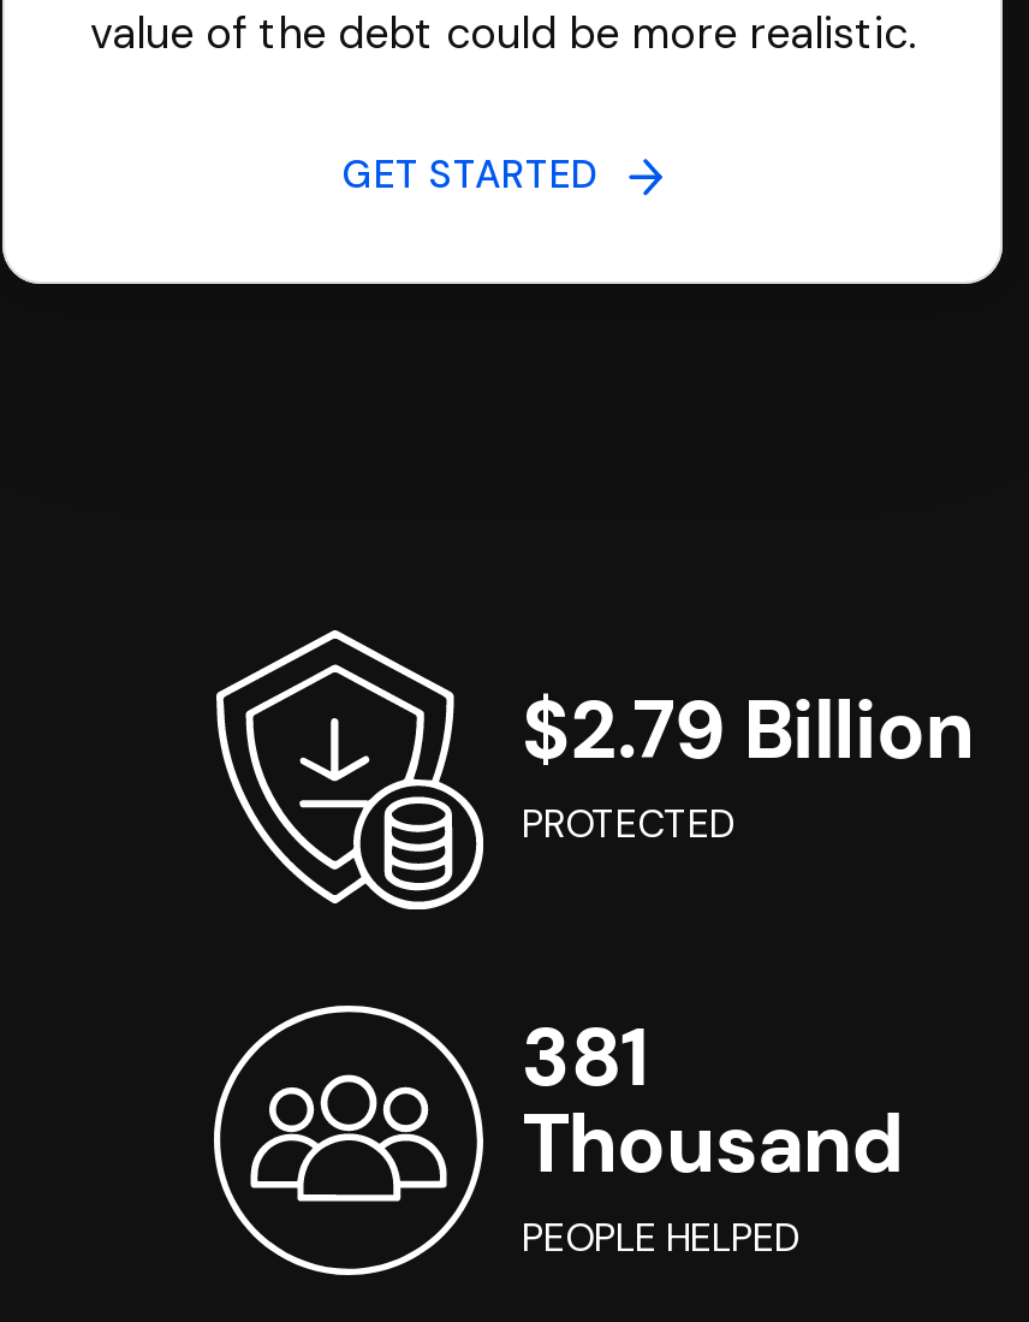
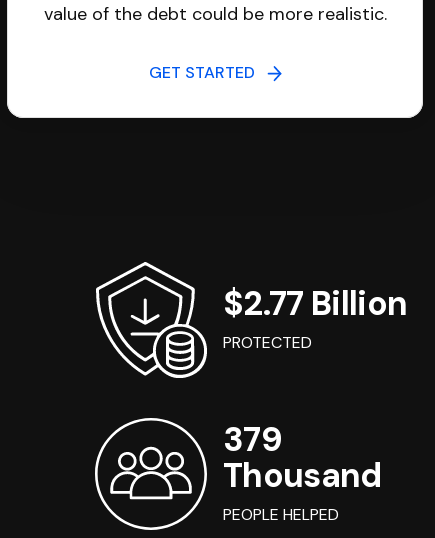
[522,677,974,781] $2.79 Billion -> [223,281,407,324] $2.77 Billion
[522,1004,647,1108] 381 -> [223,417,282,460] 379

